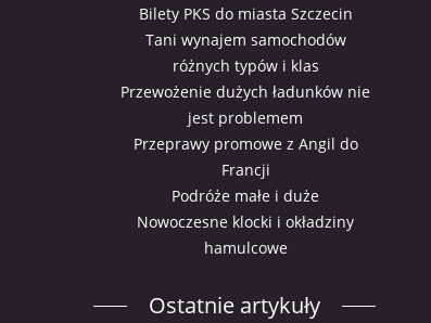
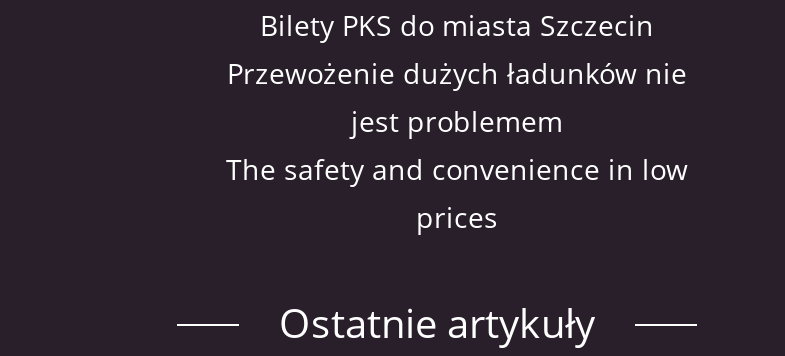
[145,29,346,76] Tani wynajem samochodów | różnych typów i klas -> none
[133,133,358,258] Przeprawy promowe z Angil do | Francji | Podróże małe i duże | Nowoczesne klocki i okładziny | hamulcowe -> [226,150,688,236] The safety and convenience in low | prices

